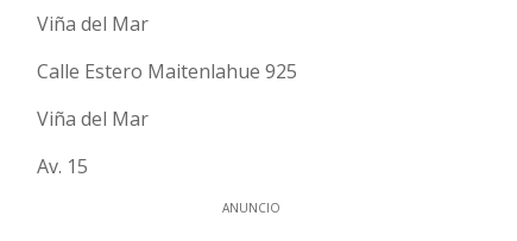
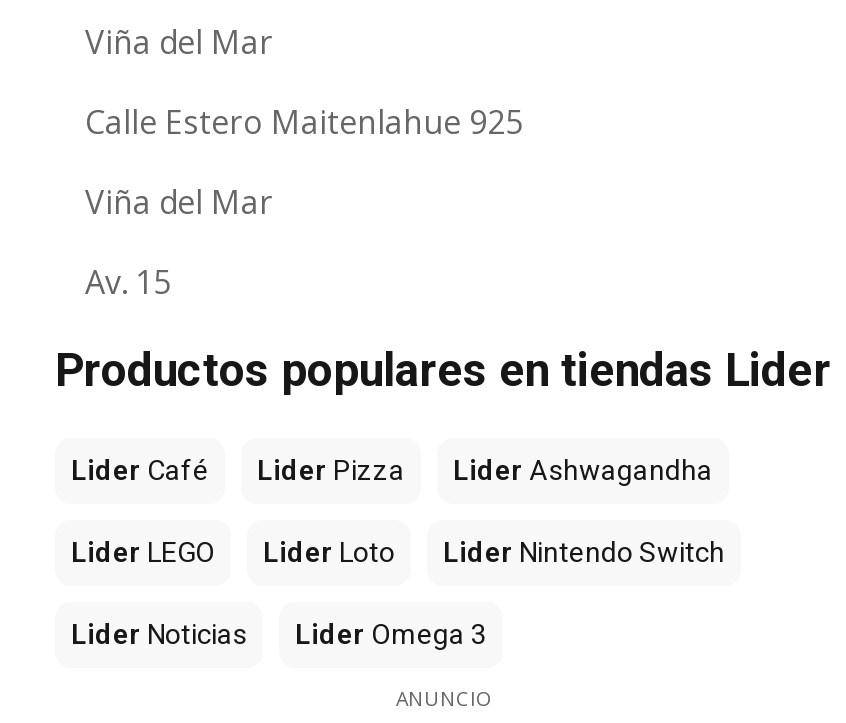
none -> [55,344,831,650] Productos populares en tiendas Lider | Lider Café | Lider Pizza | Lider Ashwagandha | Lider LEGO | Lider Loto | Lider Nintendo Switch | Lider Noticias | Lider Omega 3

